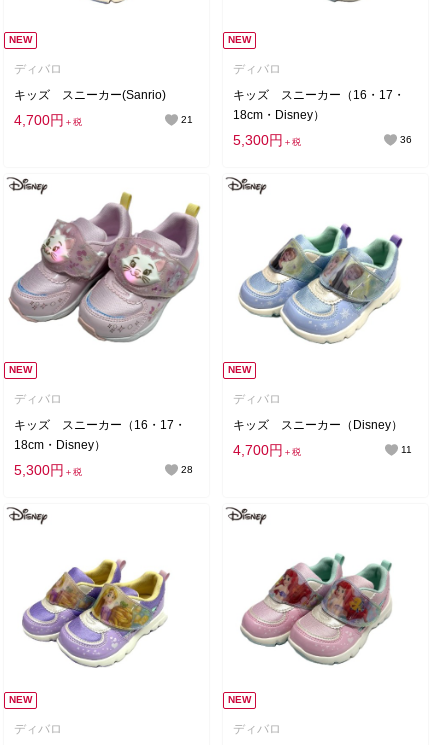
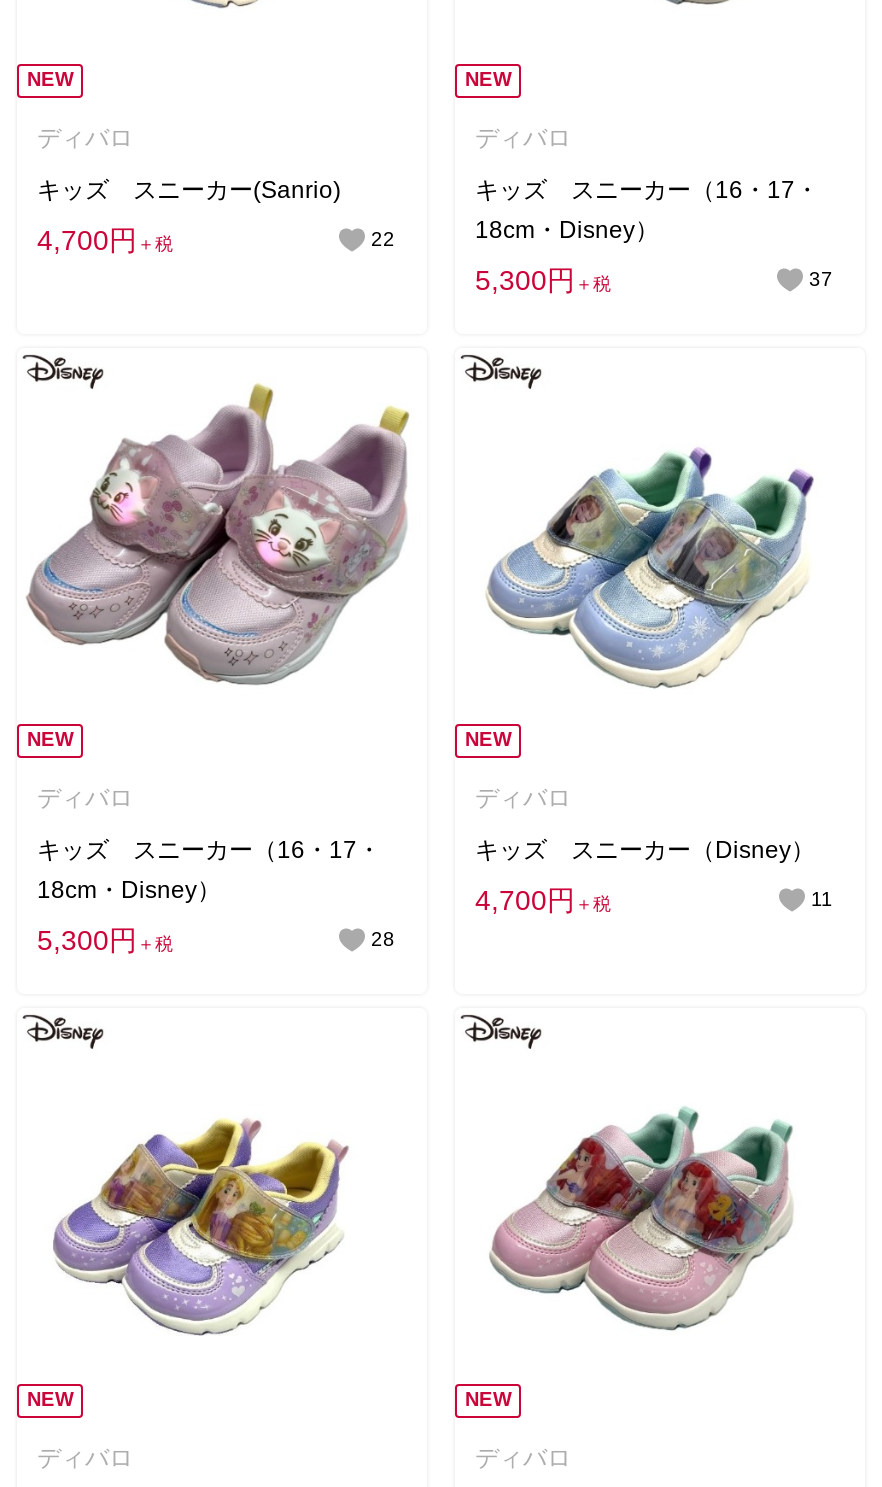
[181,114,193,125] 21 -> [371,228,395,250] 22
[400,134,412,145] 36 -> [809,268,833,290] 37

